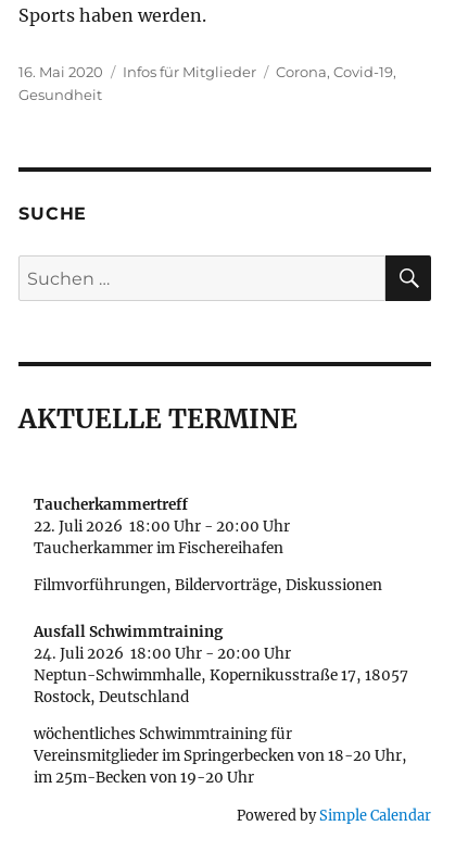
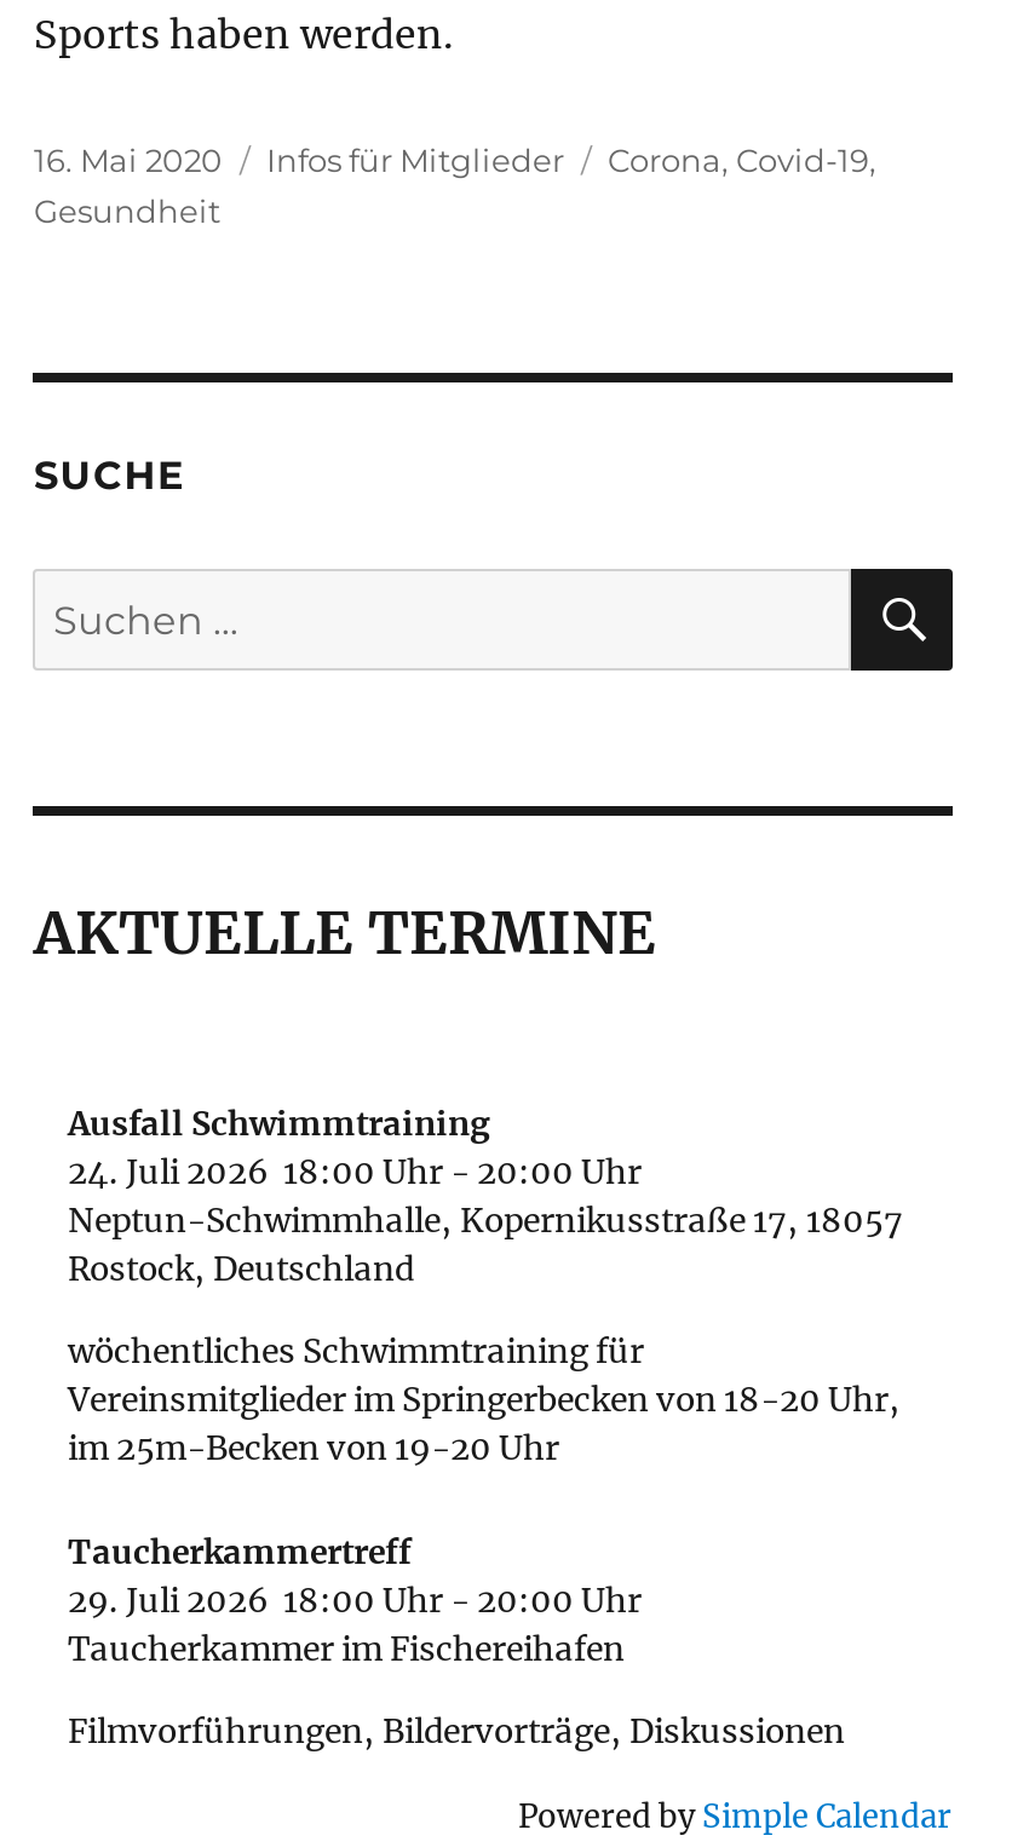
moved [34,496,188,514] -> [68,1533,412,1574]: Taucherkammertreff
[34,518,290,536] 22. Juli 2026 18:00 Uhr - 20:00 Uhr -> none
moved [34,539,383,594] -> [68,1630,845,1752]: Taucherkammer im Fischereihafen | Filmvorführungen, Bildervorträge, Diskussionen
moved [34,623,409,787] -> [68,1105,903,1469]: Ausfall Schwimmtraining | 24. Juli 2026 18:00 Uhr - 20:00 Uhr | Neptun-Schwimmhalle, Kopernikusstraße 17, 18057 | Rostock, Deutschland | wöchentliches Schwimmtraining für | Vereinsmitglieder im Springerbecken von 18-20 Uhr, | im 25m-Becken von 19-20 Uhr
none -> [68,1581,642,1622] 29. Juli 2026 18:00 Uhr - 20:00 Uhr

